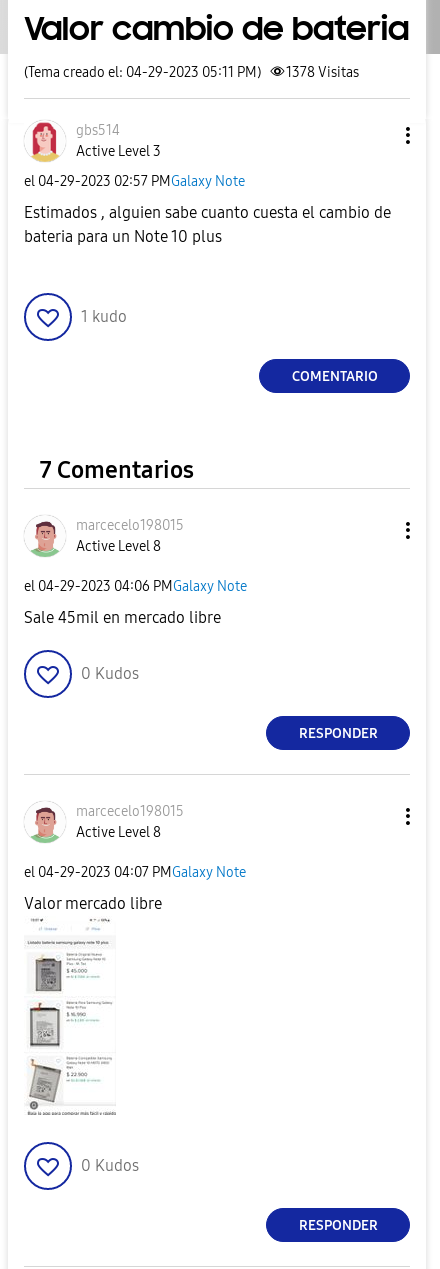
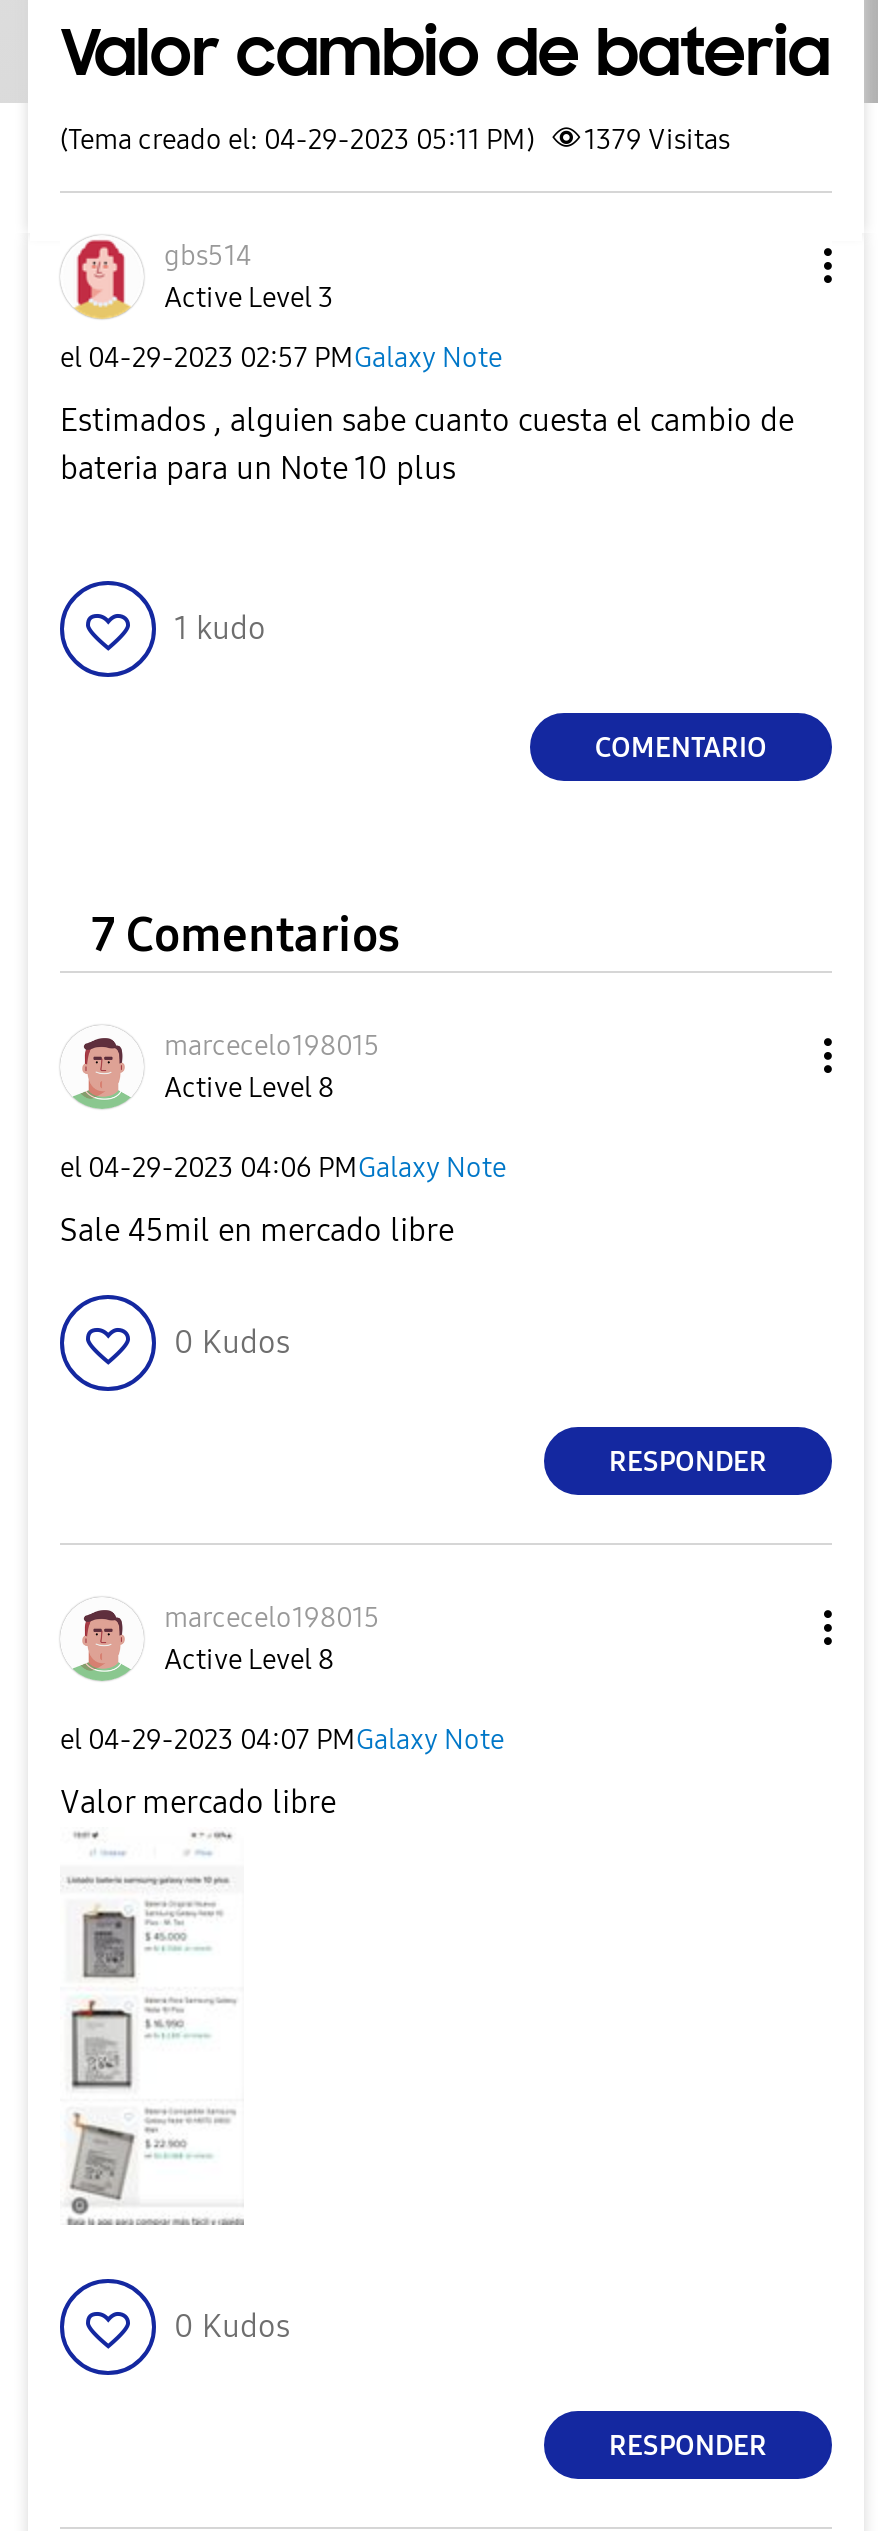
[24,64,359,81] (Tema creado el: 04-29-2023 05:11 PM) 1378 Visitas -> [60,123,730,157] (Tema creado el: 04-29-2023 05:11 PM) 1379 Visitas

